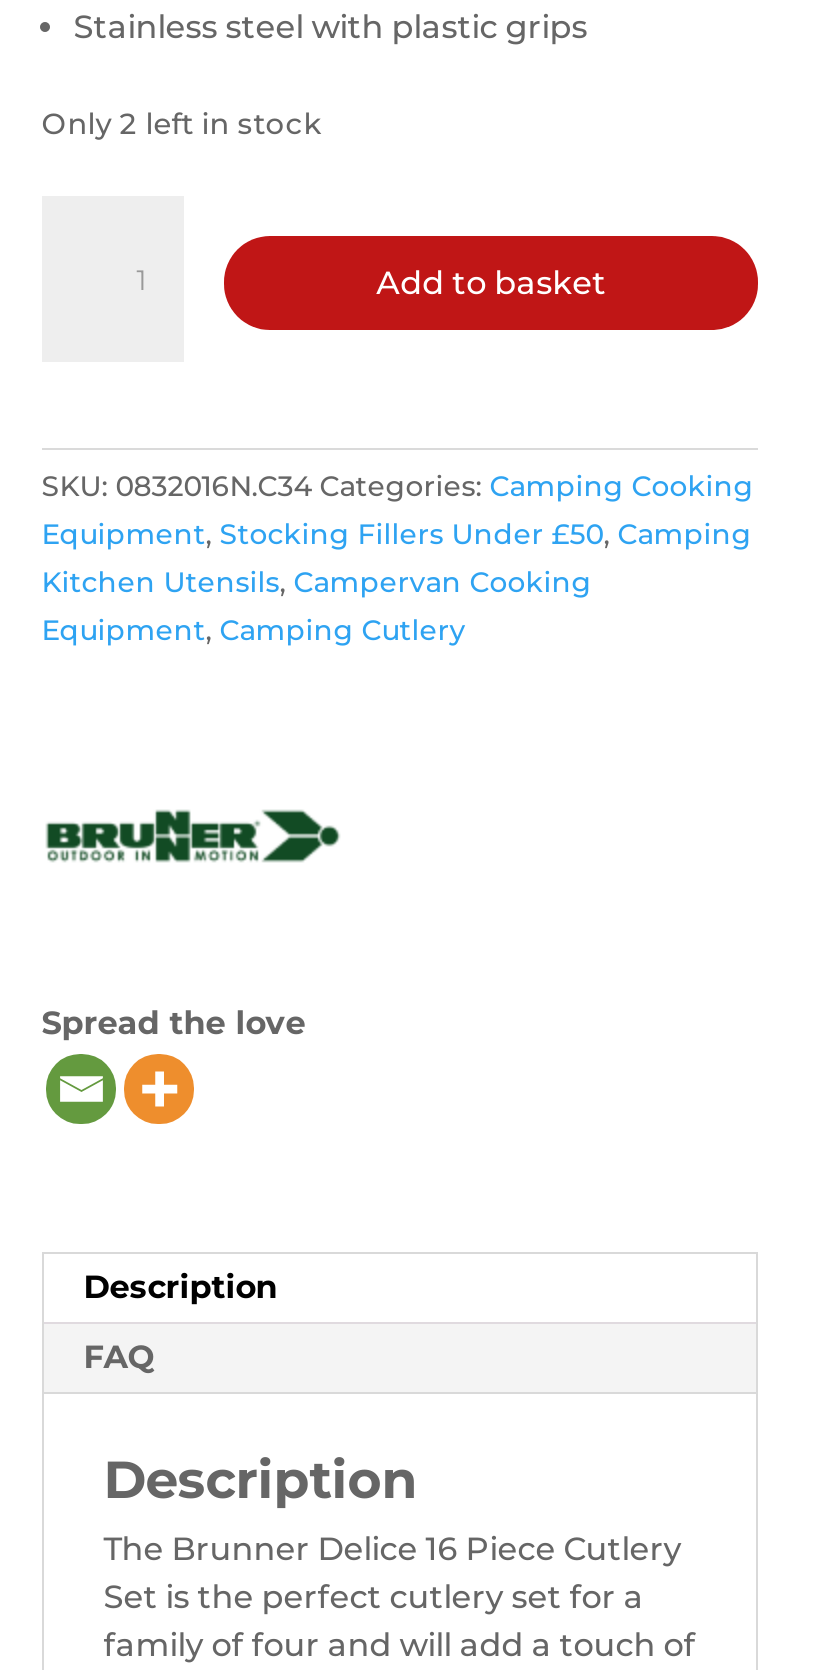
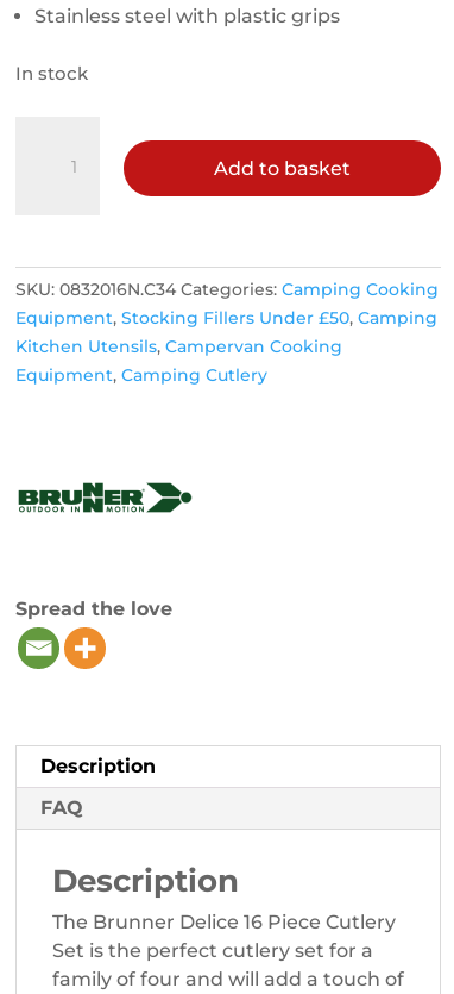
[42,107,322,143] Only 2 left in stock -> [15,64,88,85] In stock

